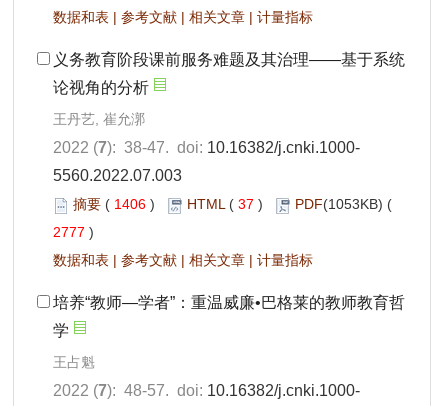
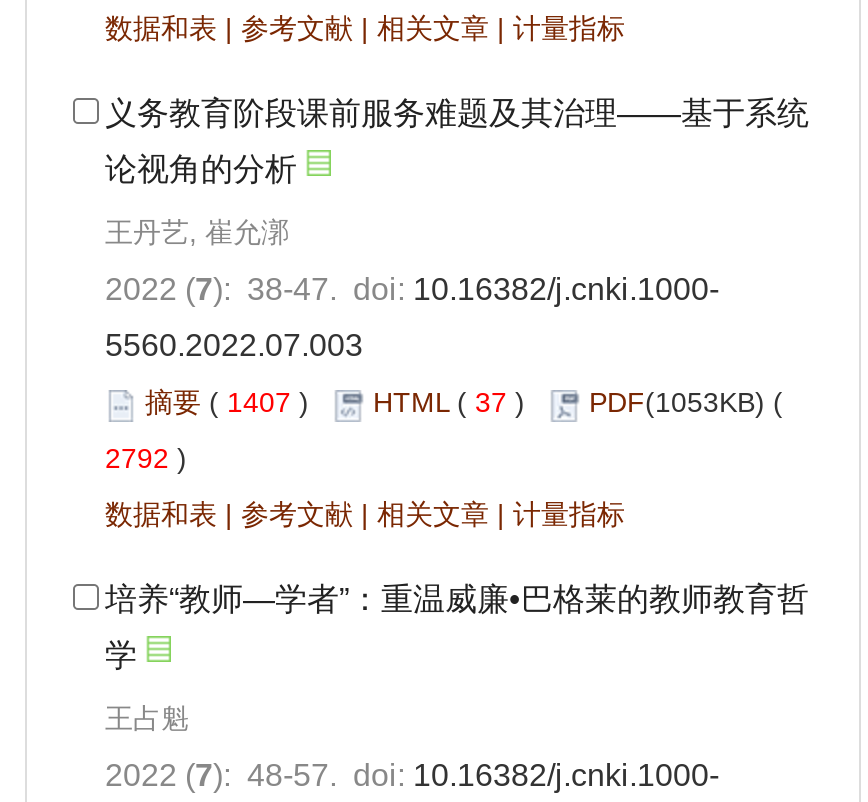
[73,196,392,212] 摘要(1406) HTML (37) PDF(1053KB) ( -> [145,386,783,418] 摘要(1407) HTML (37) PDF(1053KB) (
[53,224,102,240] 2777) -> [105,442,203,474] 2792)

